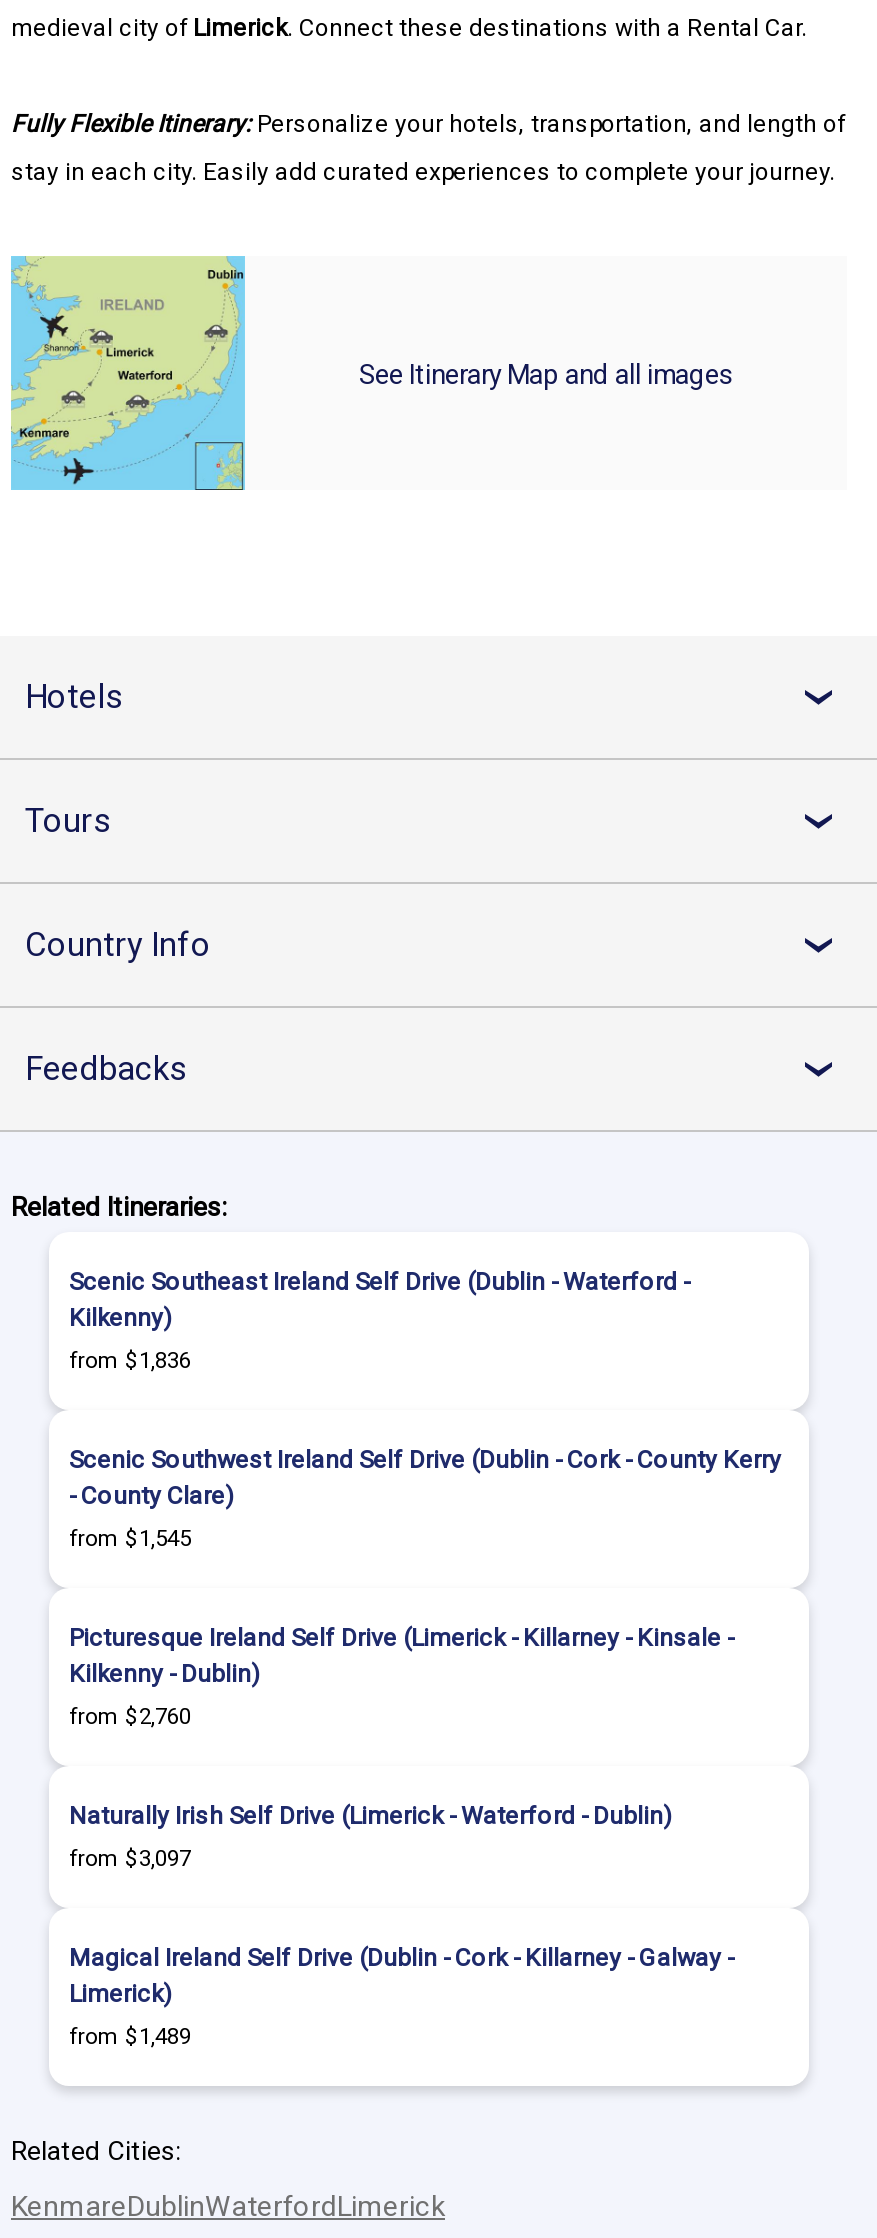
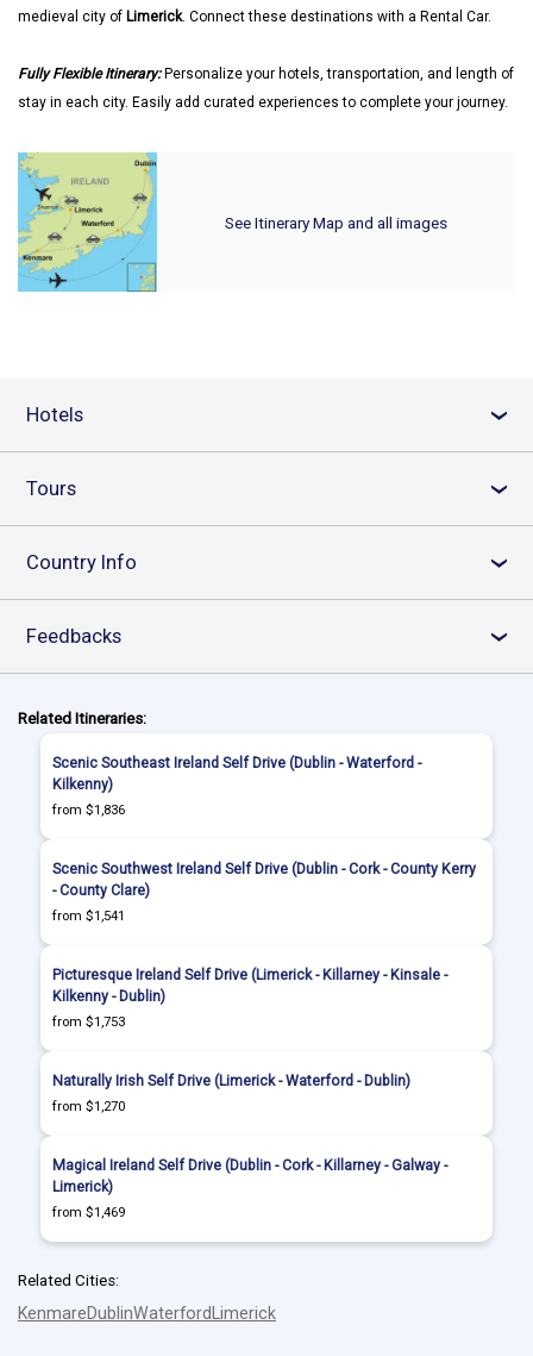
[69,1526,191,1552] from $1,545 -> [52,908,125,924] from $1,541
[69,1704,191,1730] from $2,760 -> [52,1014,125,1030] from $1,753
[69,1846,191,1872] from $3,097 -> [52,1099,125,1114] from $1,270
[69,2024,191,2050] from $1,489 -> [52,1205,125,1220] from $1,469

